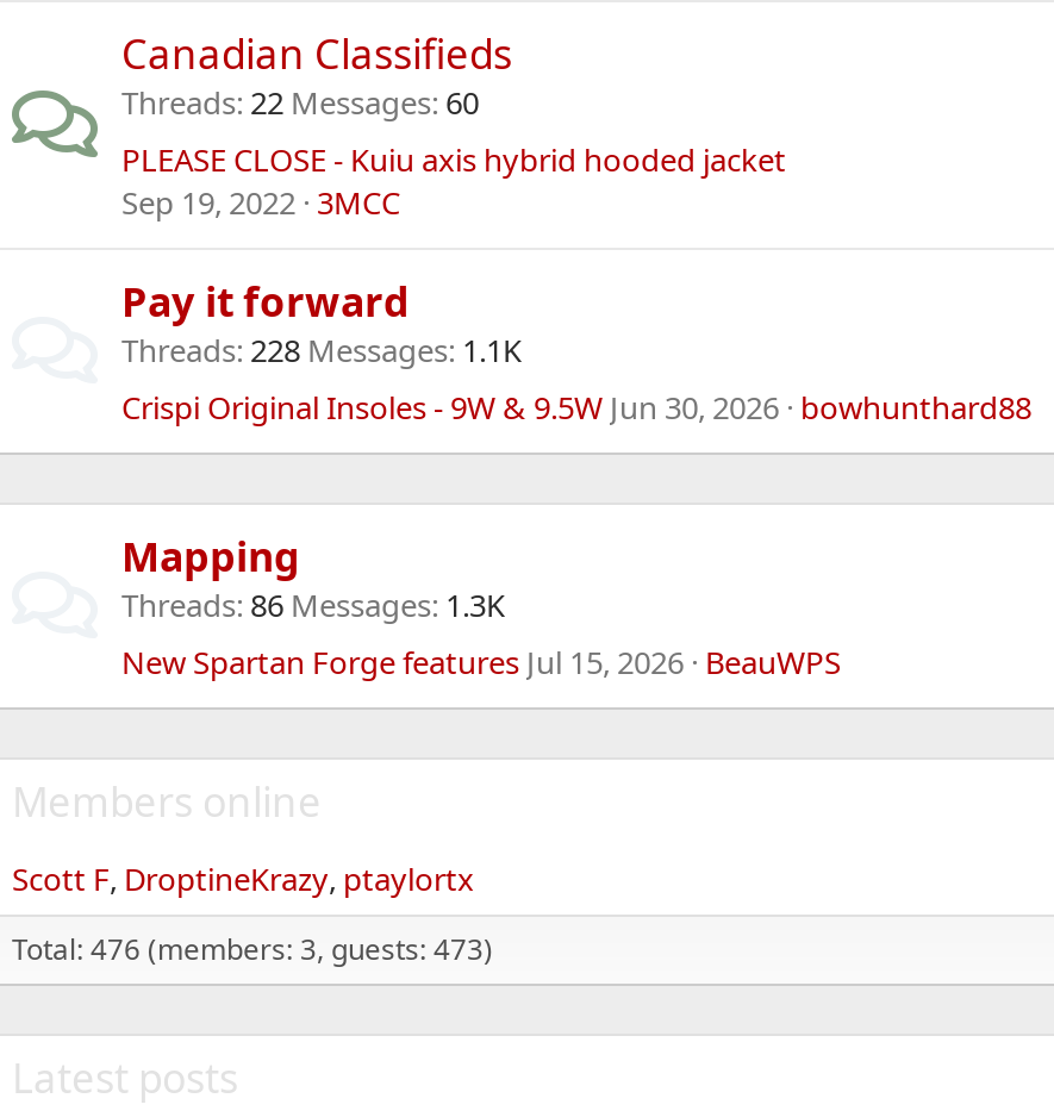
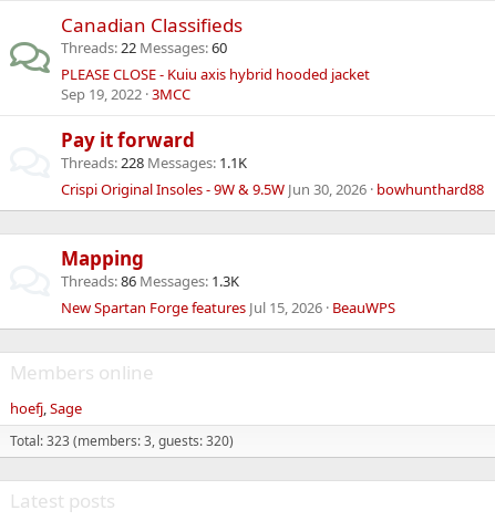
[12,857,474,900] Scott F DroptineKrazy ptaylortx -> [10,398,82,418] hoefj Sage
[12,929,493,969] Total: 476 (members: 3, guests: 473) -> [10,431,234,450] Total: 323 (members: 3, guests: 320)

